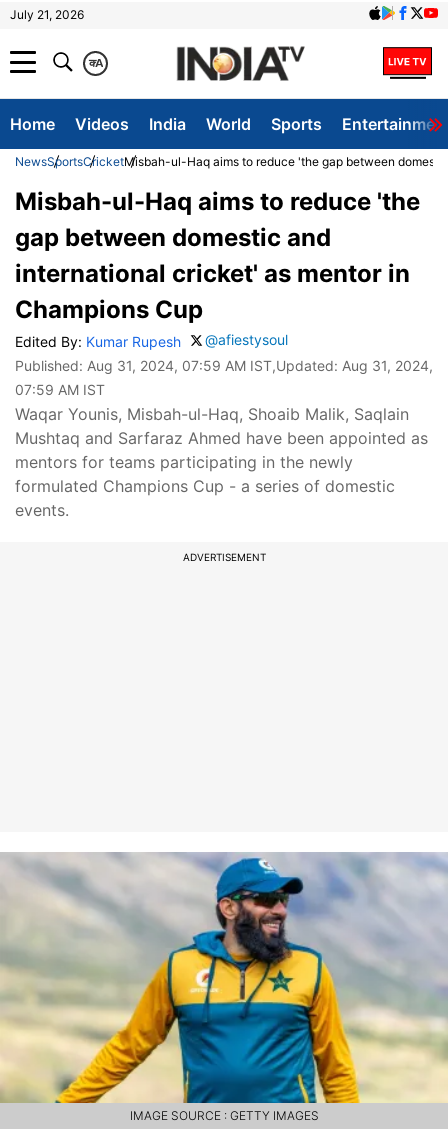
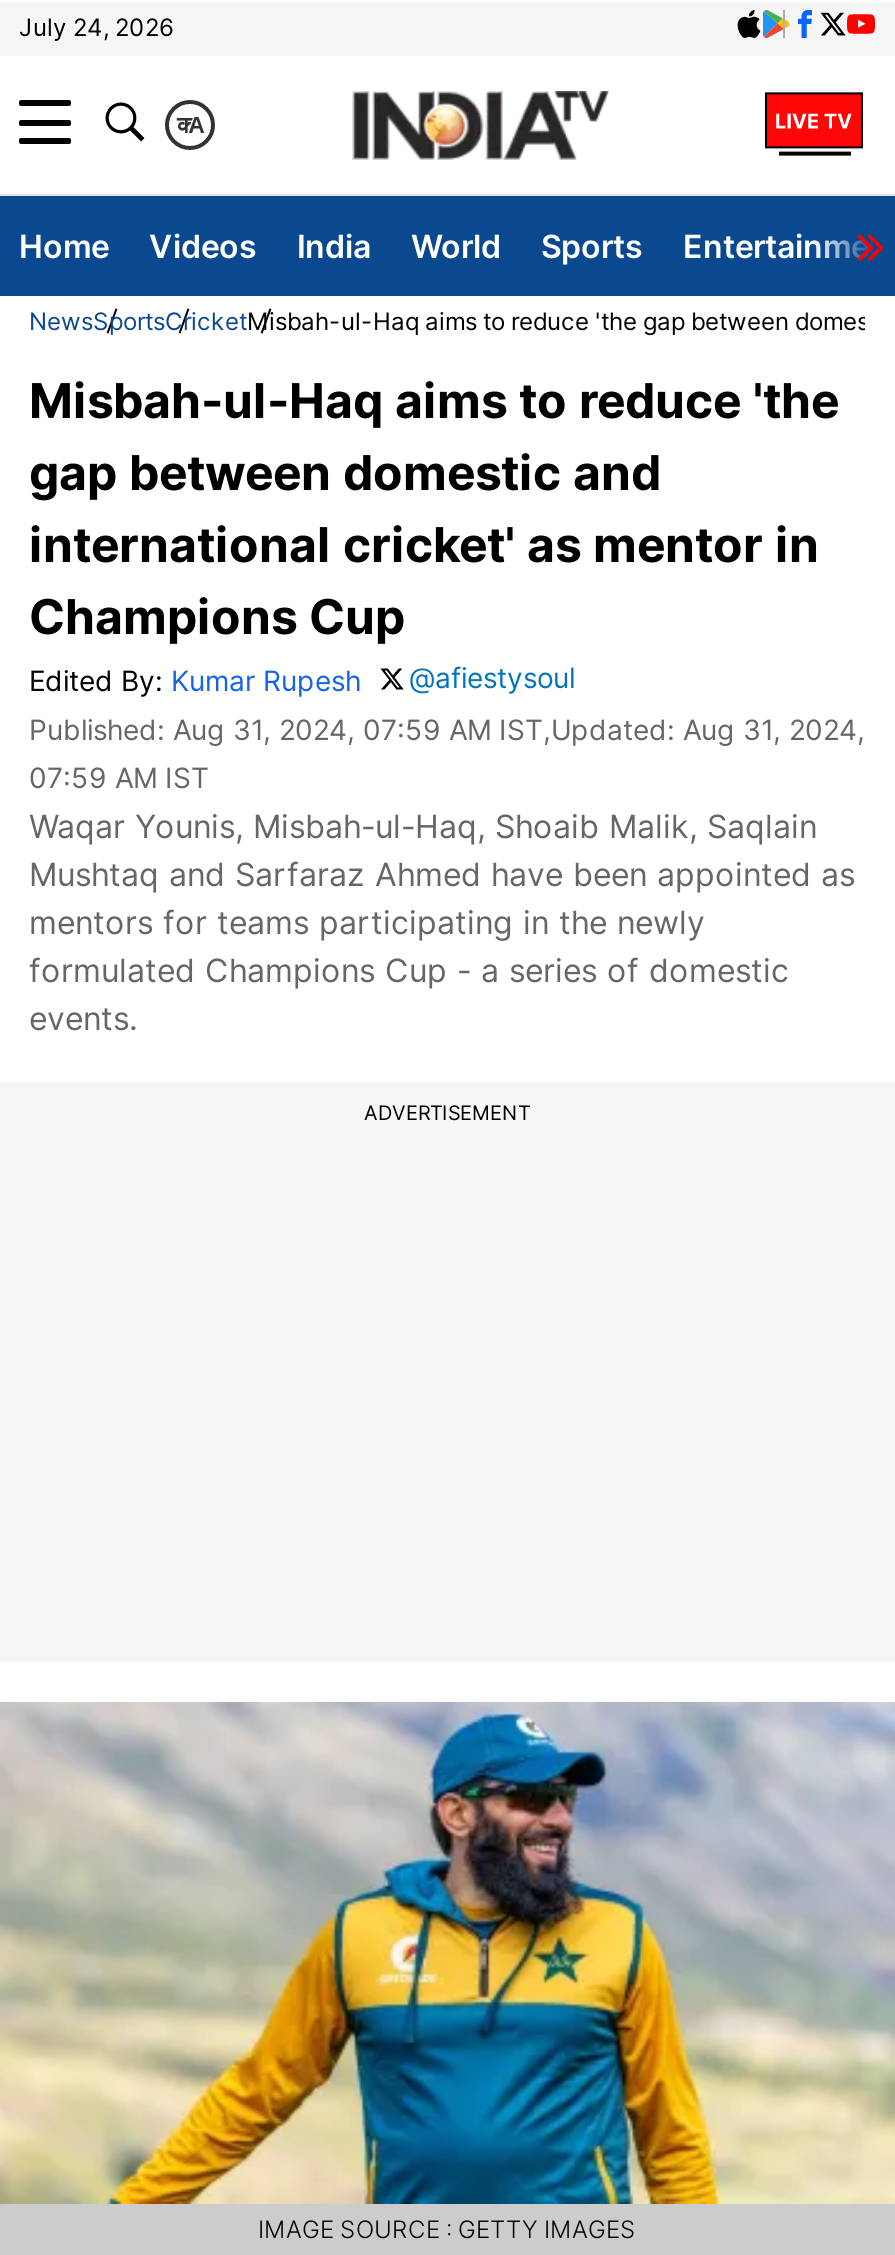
[10,7,84,22] July 21, 2026 -> [19,12,173,42] July 24, 2026

